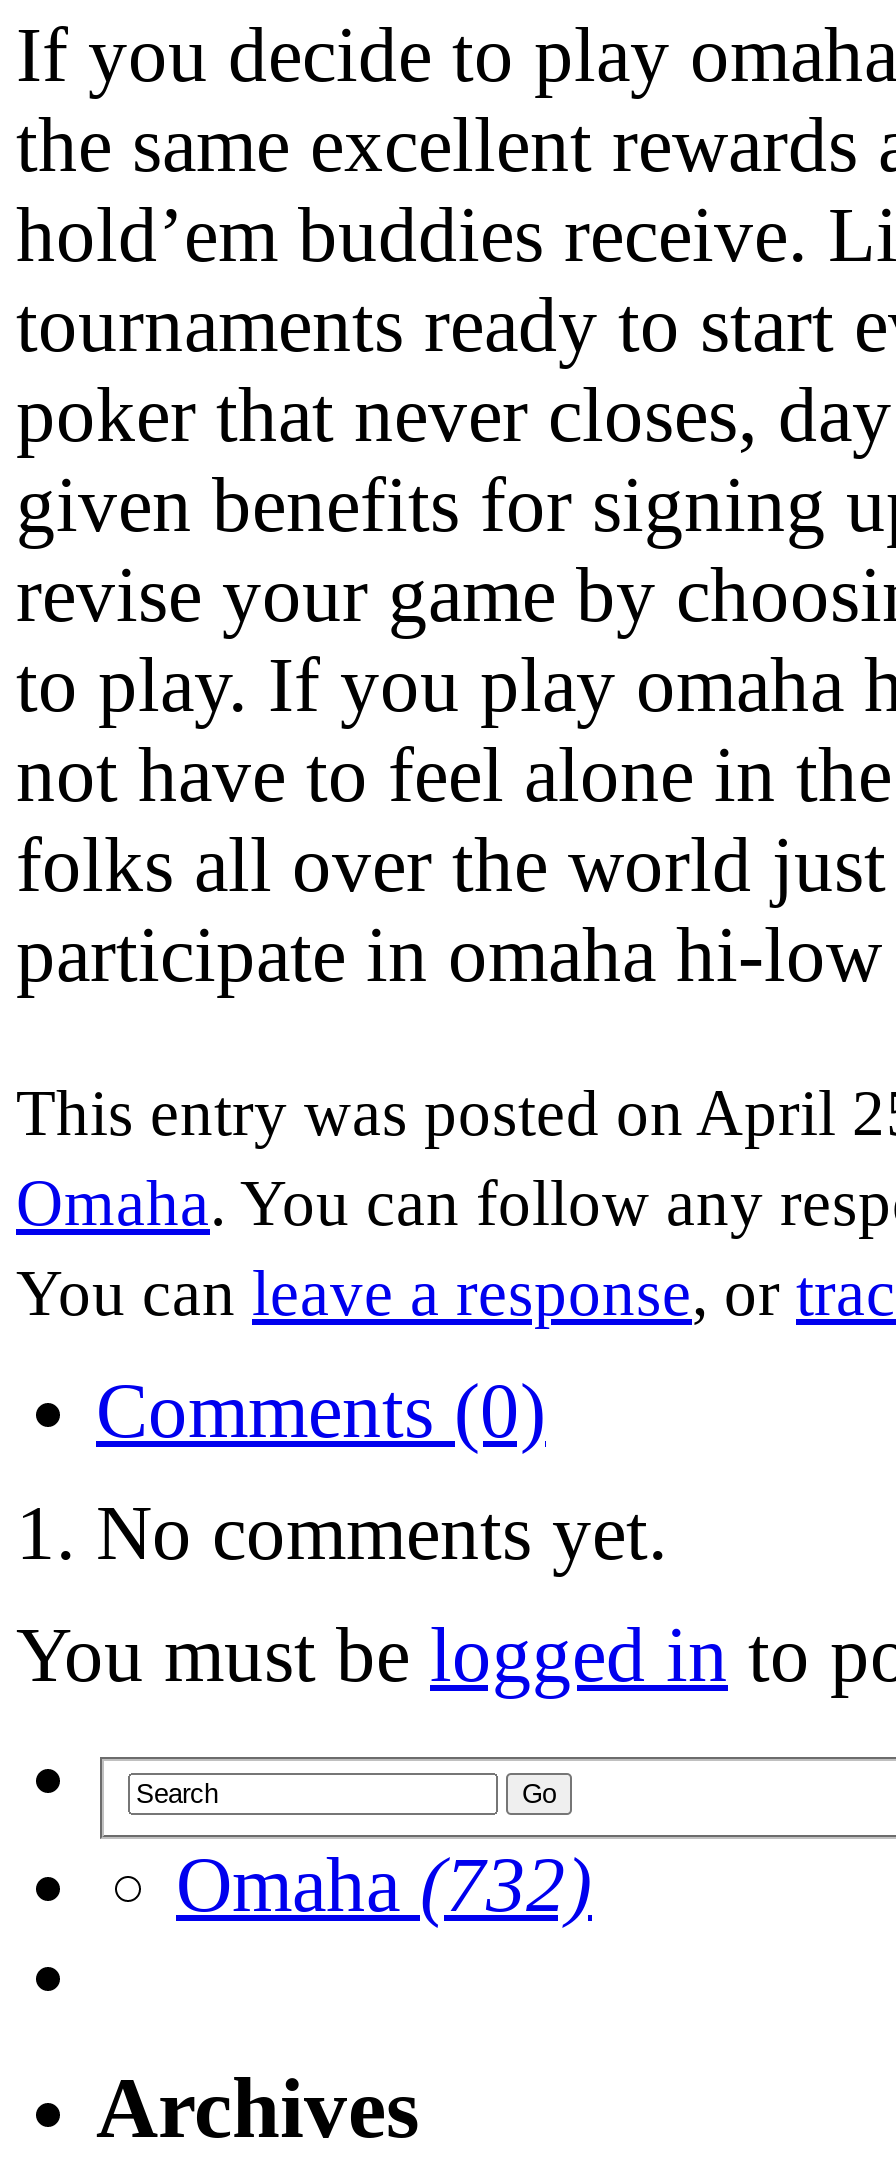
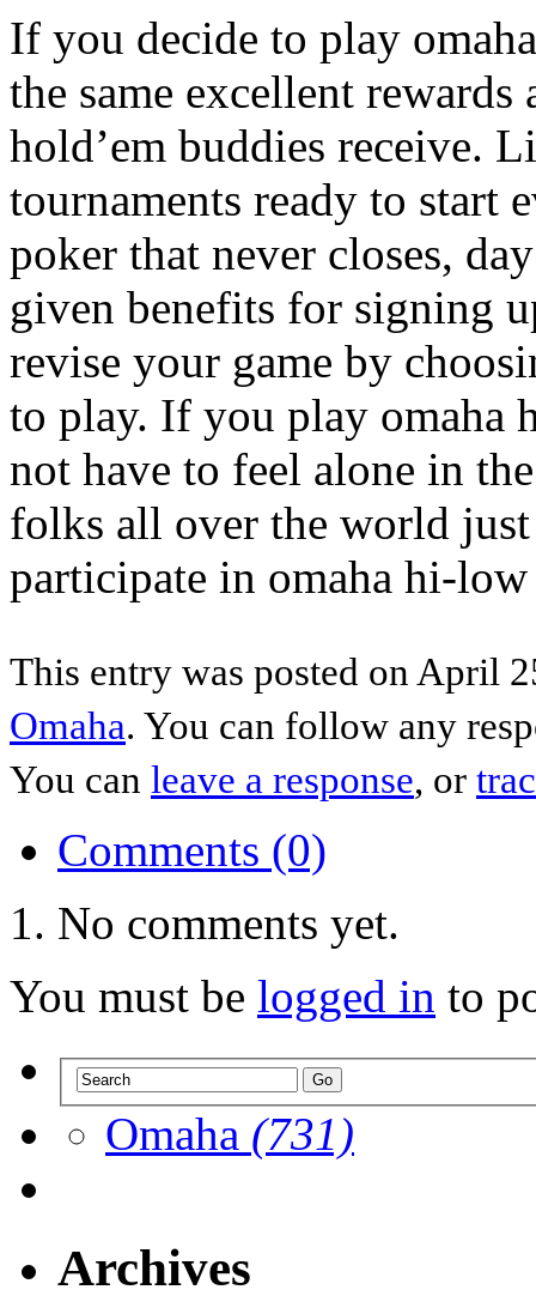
[176,1840,592,1926] Omaha (732) -> [105,1108,354,1159] Omaha (731)

